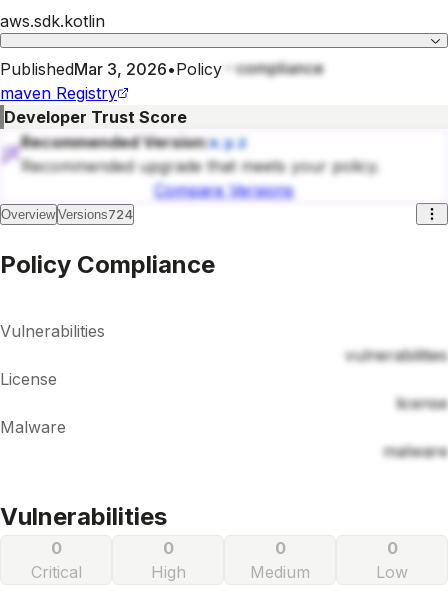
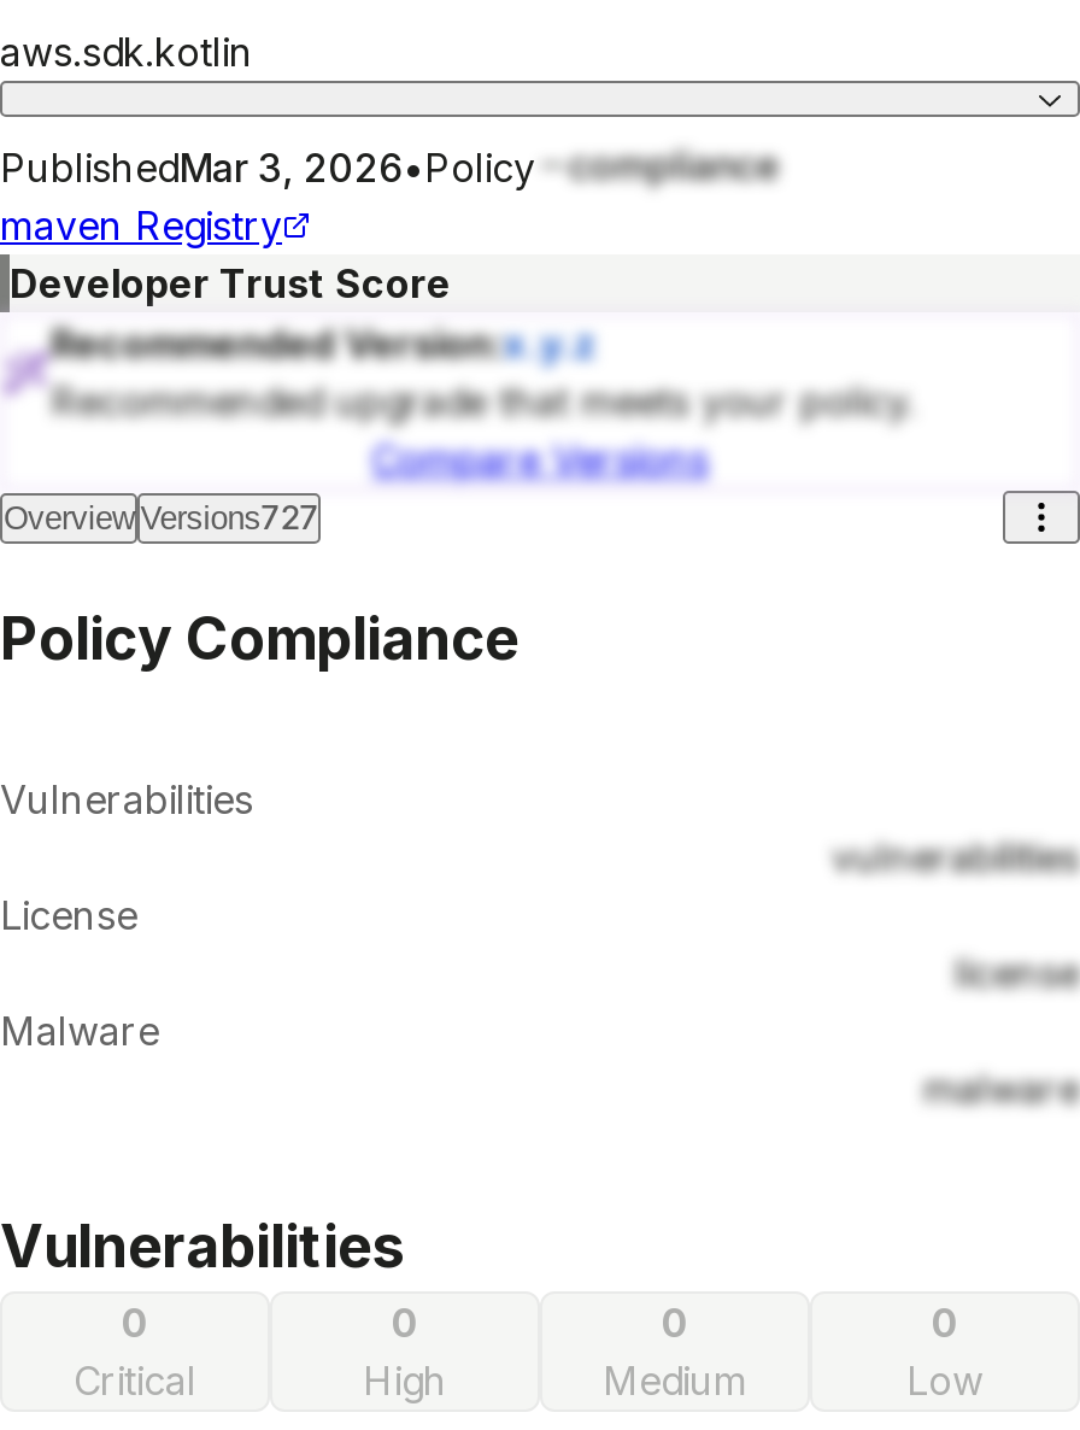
[1,206,133,222] Overview Versions724 -> [4,499,319,538] Overview Versions727

